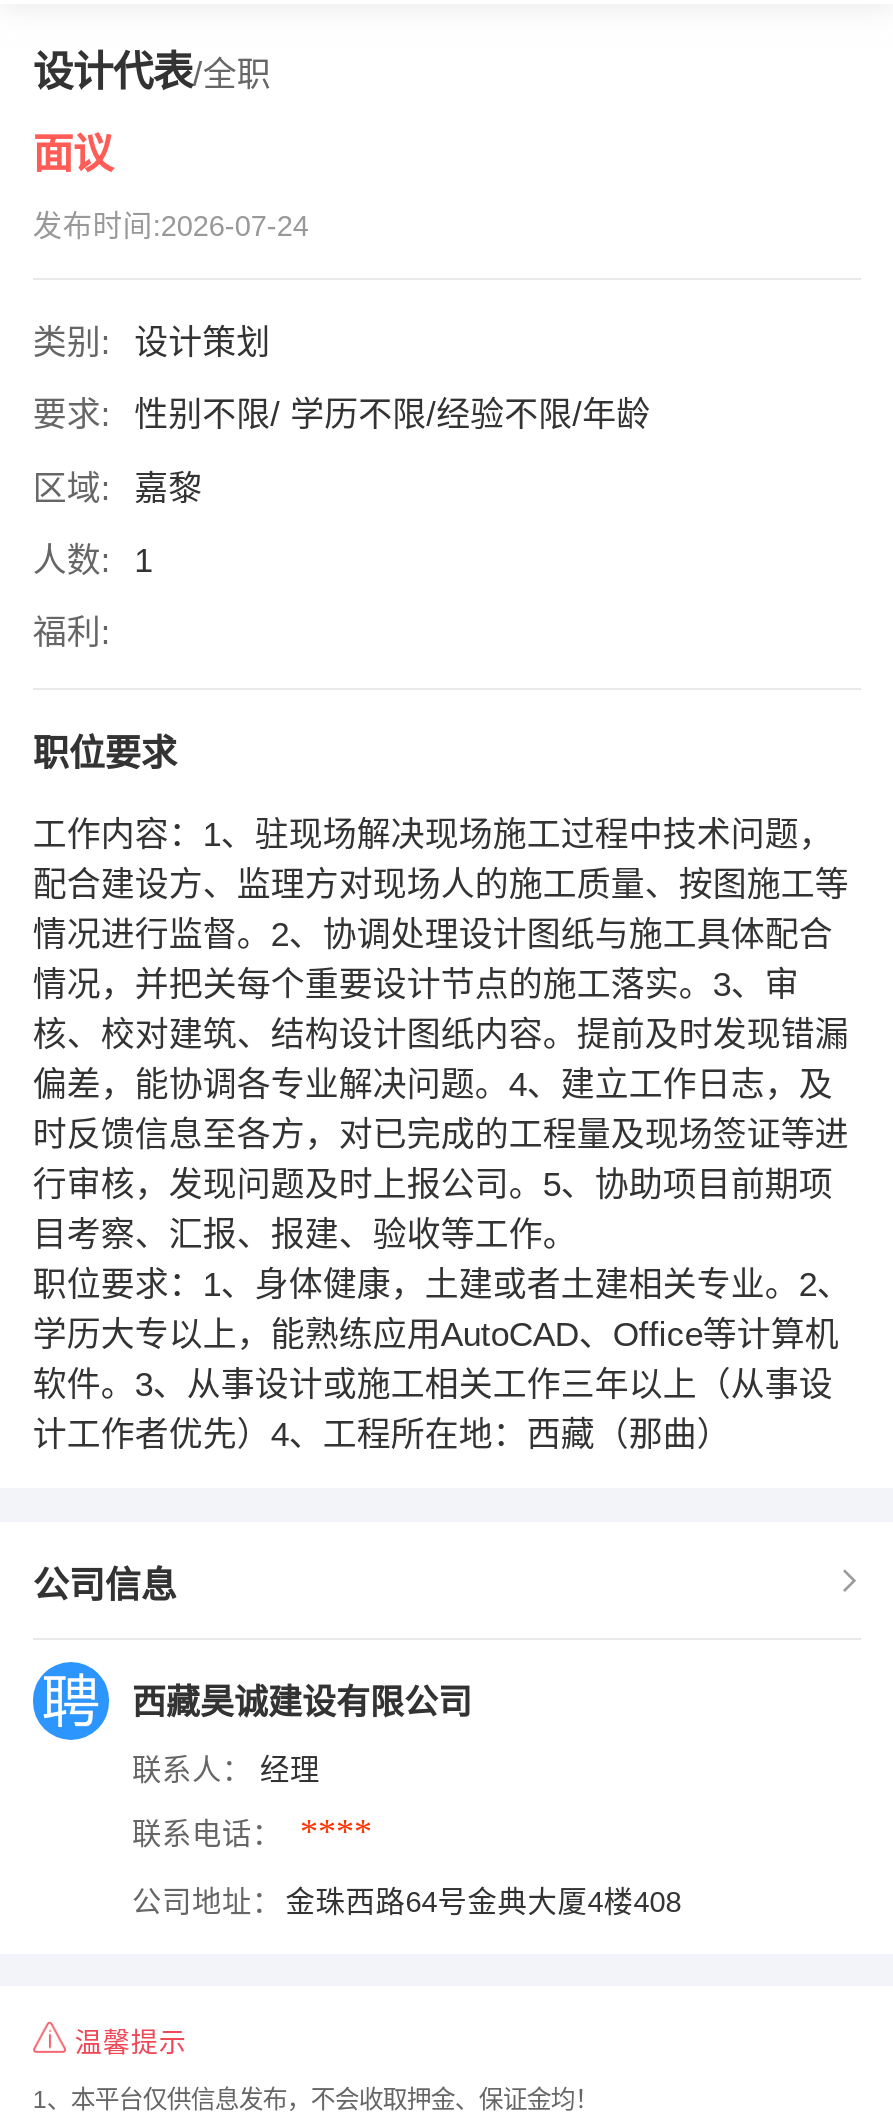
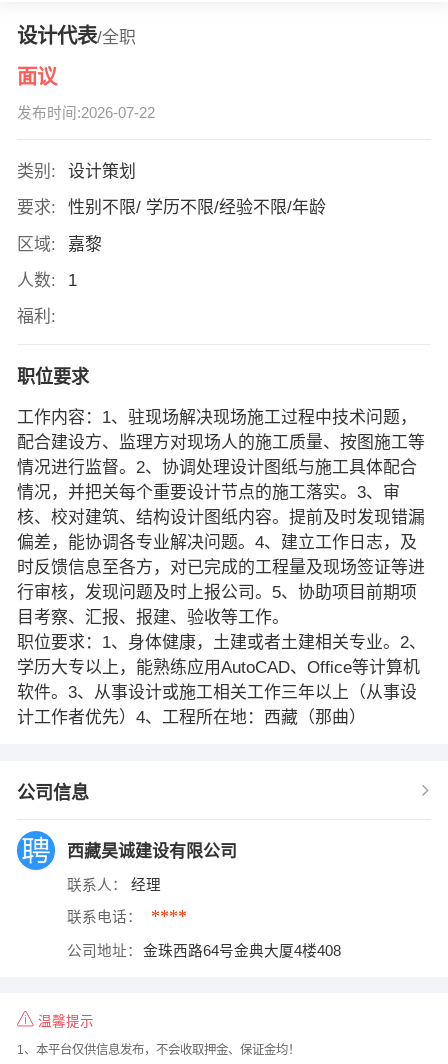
[33,210,309,242] 发布时间:2026-07-24 -> [17,105,155,121] 发布时间:2026-07-22

